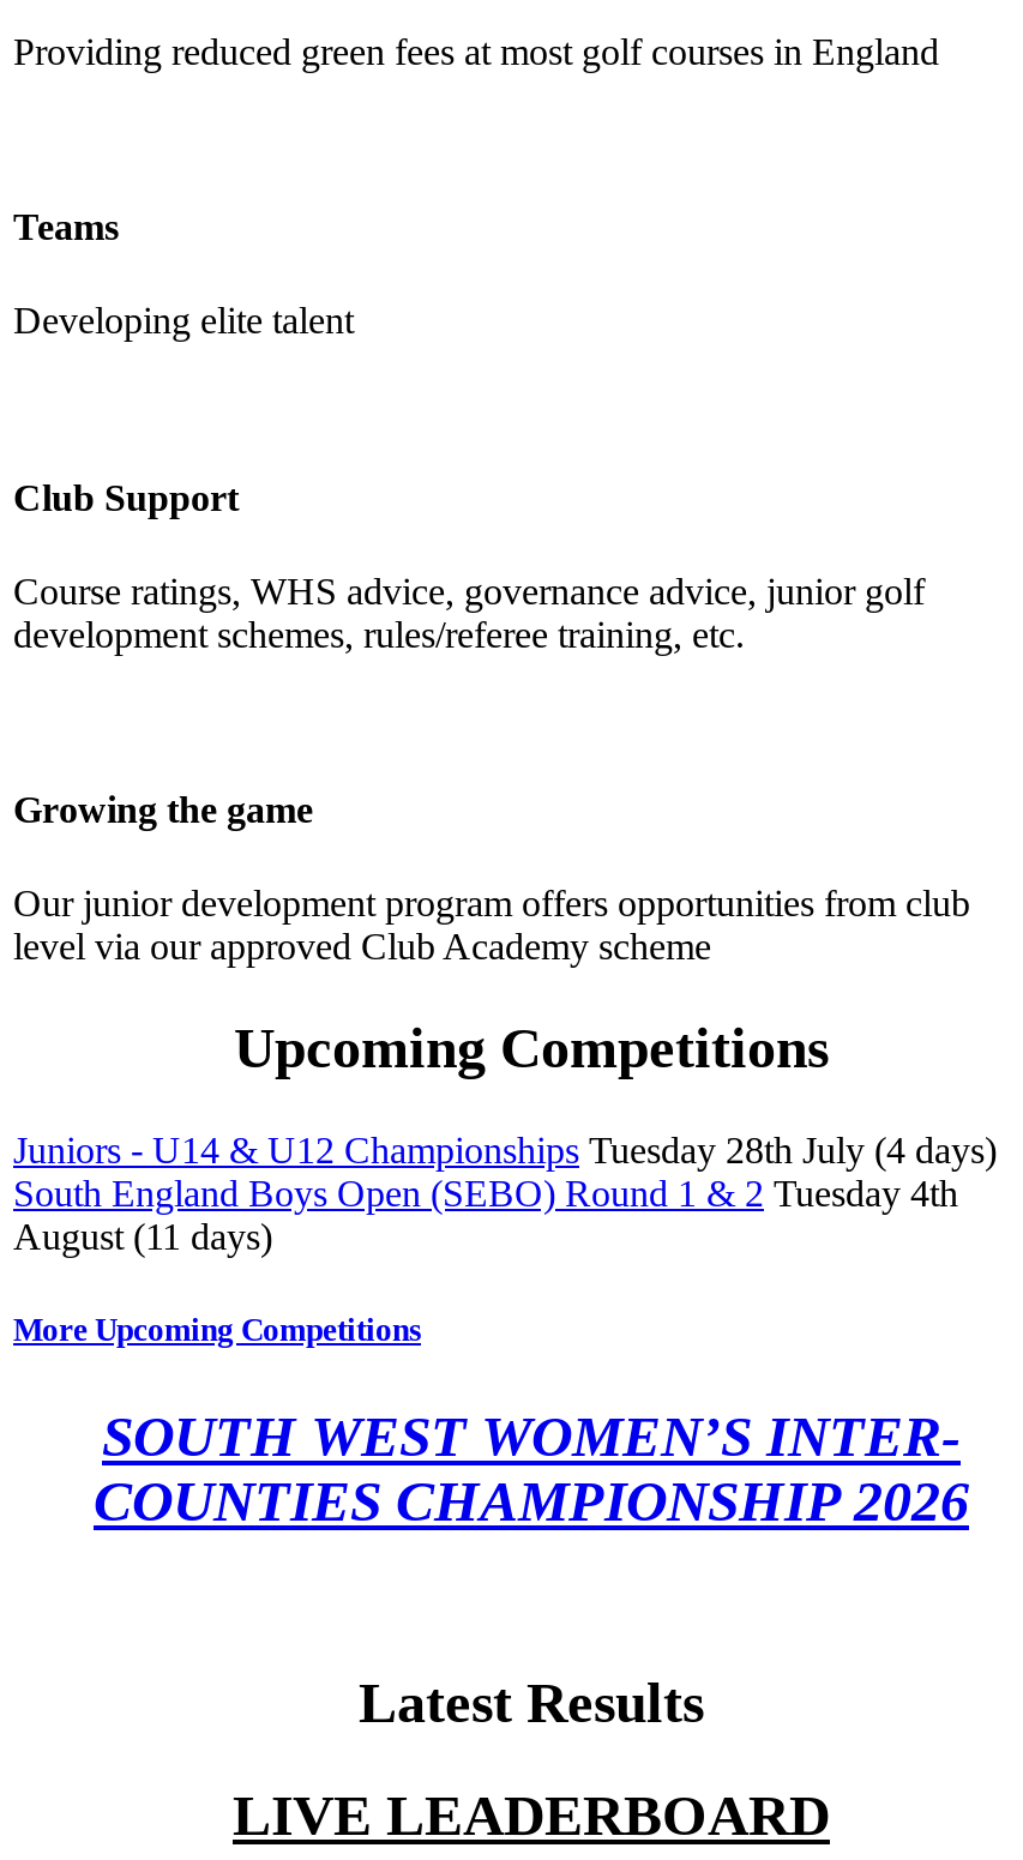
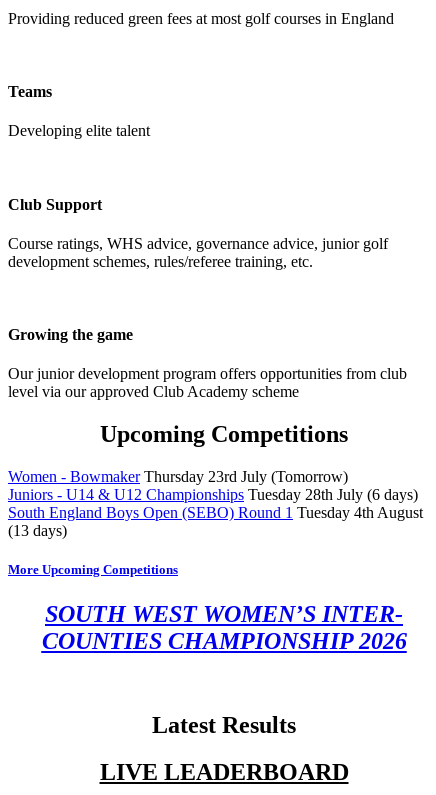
[13,1130,997,1257] Juniors - U14 & U12 Championships Tuesday 28th July (4 days) | South England Boys Open (SEBO) Round 1 & 2 Tuesday 4th | August (11 days) -> [8,468,423,539] Women - Bowmaker Thursday 23rd July (Tomorrow) | Juniors - U14 & U12 Championships Tuesday 28th July (6 days) | South England Boys Open (SEBO) Round 1 Tuesday 4th August | (13 days)

